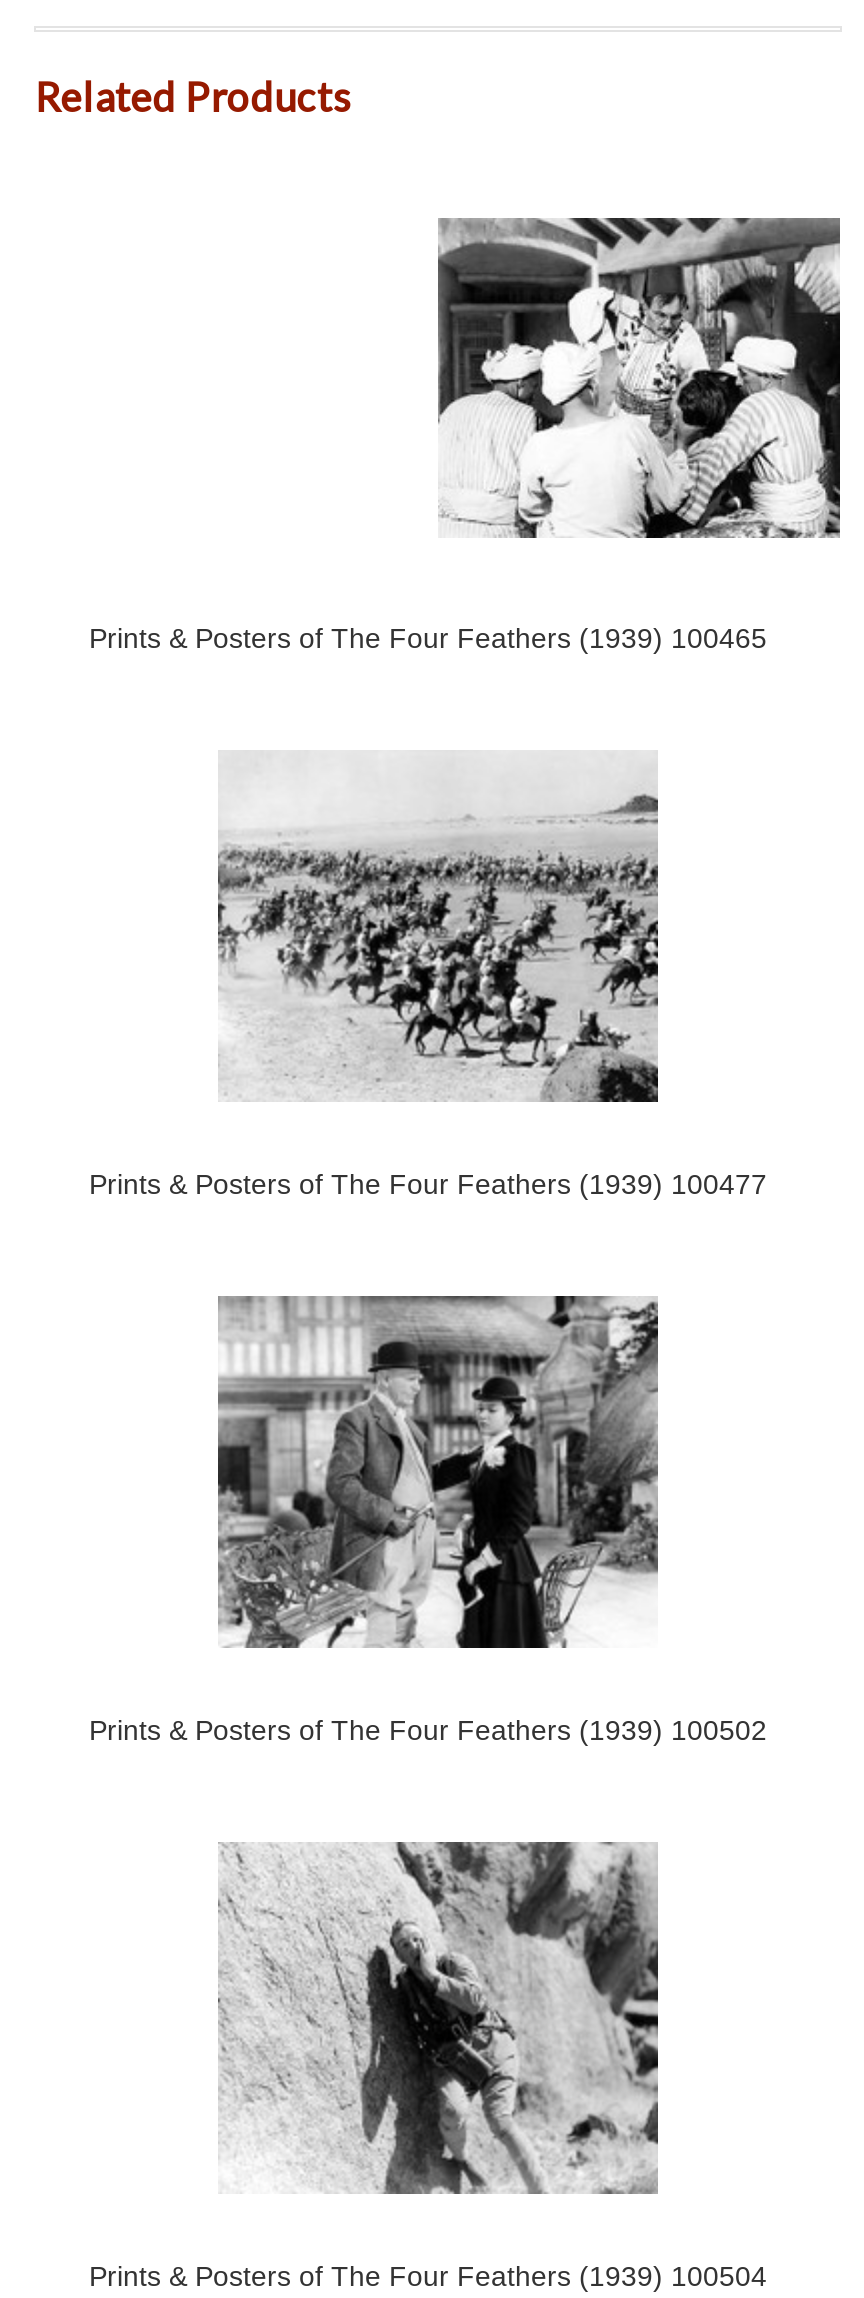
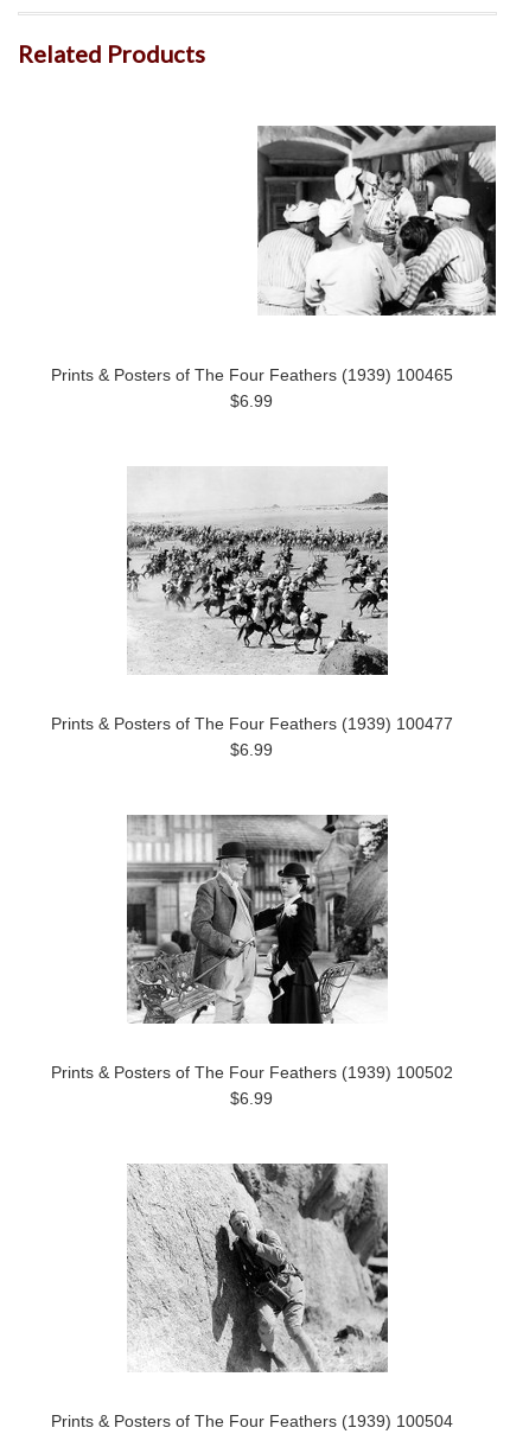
none -> [230,391,273,410] $6.99
none -> [230,740,273,759] $6.99
none -> [230,1088,273,1107] $6.99

